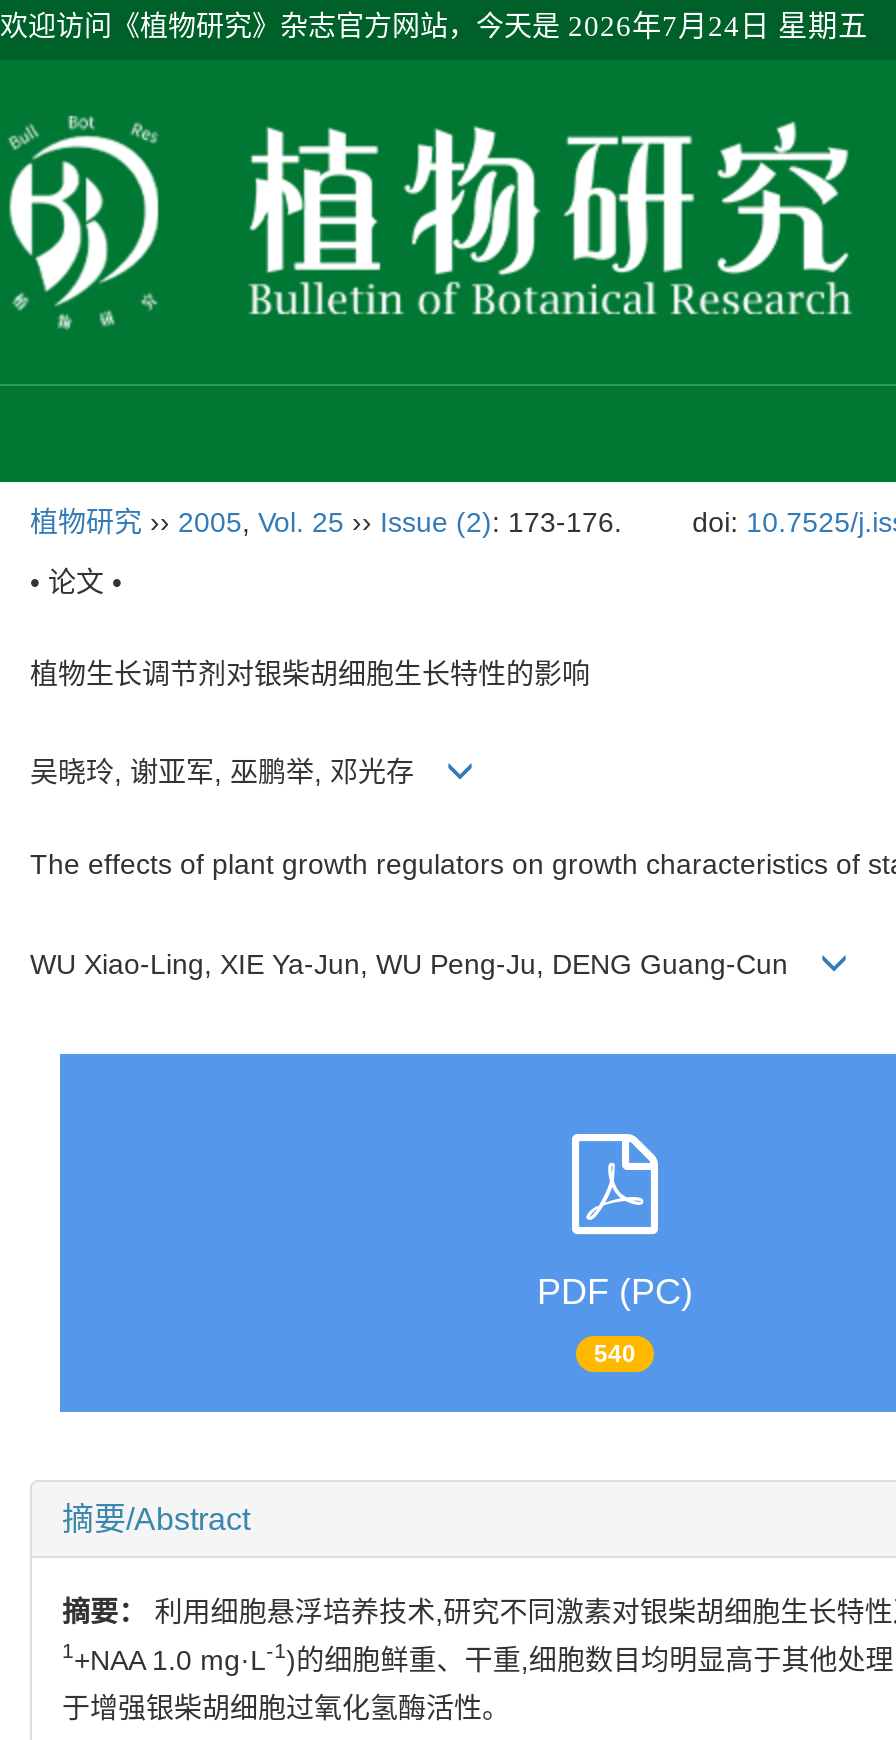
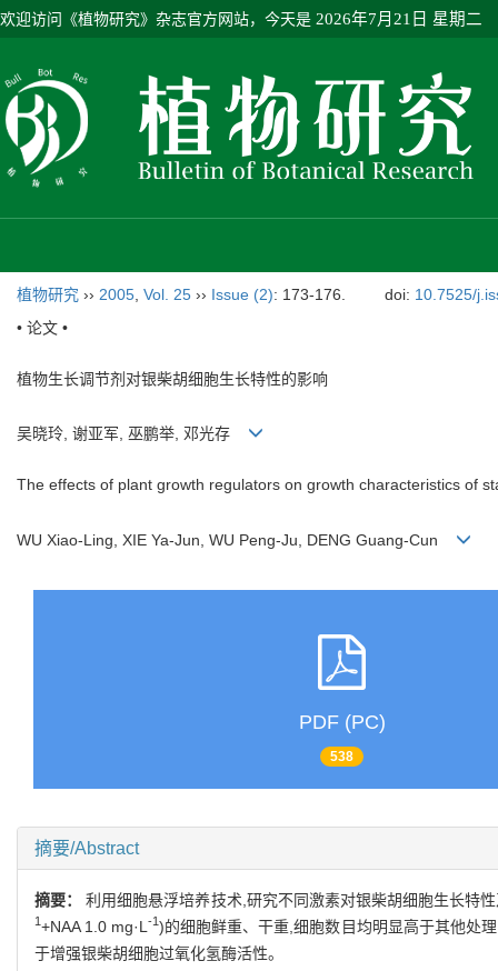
[0,10,868,42] 欢迎访问《植物研究》杂志官方网站，今天是2026年7月24日 星期五 -> [0,10,482,28] 欢迎访问《植物研究》杂志官方网站，今天是2026年7月21日 星期二
[594,1340,636,1368] 540 -> [330,749,353,765] 538

